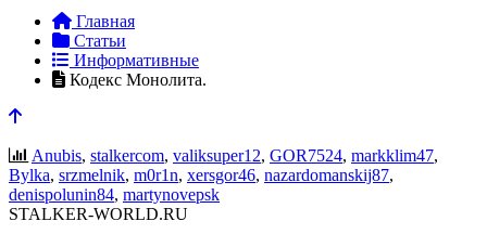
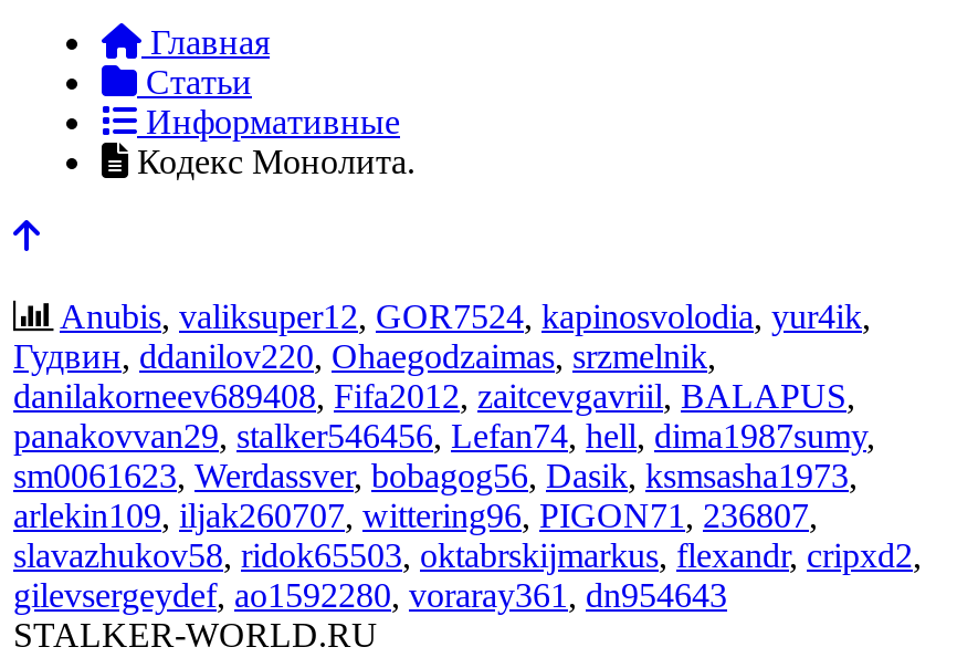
[9,146,438,203] Anubis, stalkercom, valiksuper12, GOR7524, markklim47, | Bylka, srzmelnik, m0r1n, xersgor46, nazardomanskij87, | denispolunin84, martynovepsk -> [13,296,922,613] Anubis, valiksuper12, GOR7524, kapinosvolodia, yur4ik, | Гудвин, ddanilov220, Ohaegodzaimas, srzmelnik, | danilakorneev689408, Fifa2012, zaitcevgavriil, BALAPUS, | panakovvan29, stalker546456, Lefan74,hell, dima1987sumy, | sm0061623, Werdassver, bobagog56, Dasik, ksmsasha1973, | arlekin109, iljak260707, wittering96, PIGON71, 236807, | slavazhukov58, ridok65503, oktabrskijmarkus, flexandr, cripxd2, | gilevsergeydef, ao1592280, voraray361, dn954643

